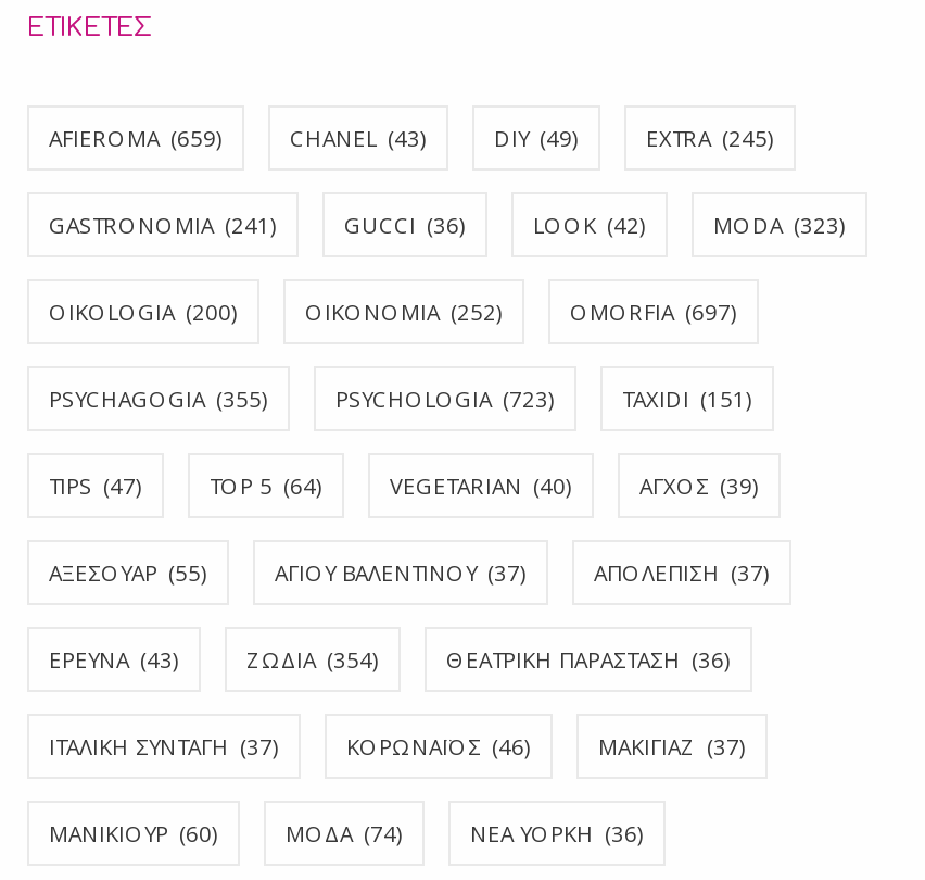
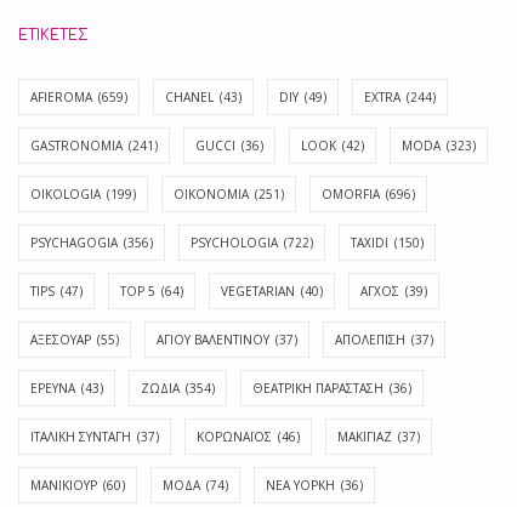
[646,123,774,154] EXTRA (245) -> [364,89,436,106] EXTRA (244)
[49,297,238,327] OIKOLOGIA (200) -> [30,186,136,203] OIKOLOGIA (199)
[305,297,503,327] OIKONOMIA (252) -> [174,186,284,203] OIKONOMIA (251)
[570,297,737,327] OMORFIA (697) -> [322,186,415,203] OMORFIA (696)
[49,384,268,414] PSYCHAGOGIA (355) -> [30,234,153,251] PSYCHAGOGIA (356)
[335,384,555,414] PSYCHOLOGIA (723) -> [191,234,313,251] PSYCHOLOGIA (722)
[622,384,752,414] TAXIDI (151) -> [351,234,424,251] TAXIDI (150)

